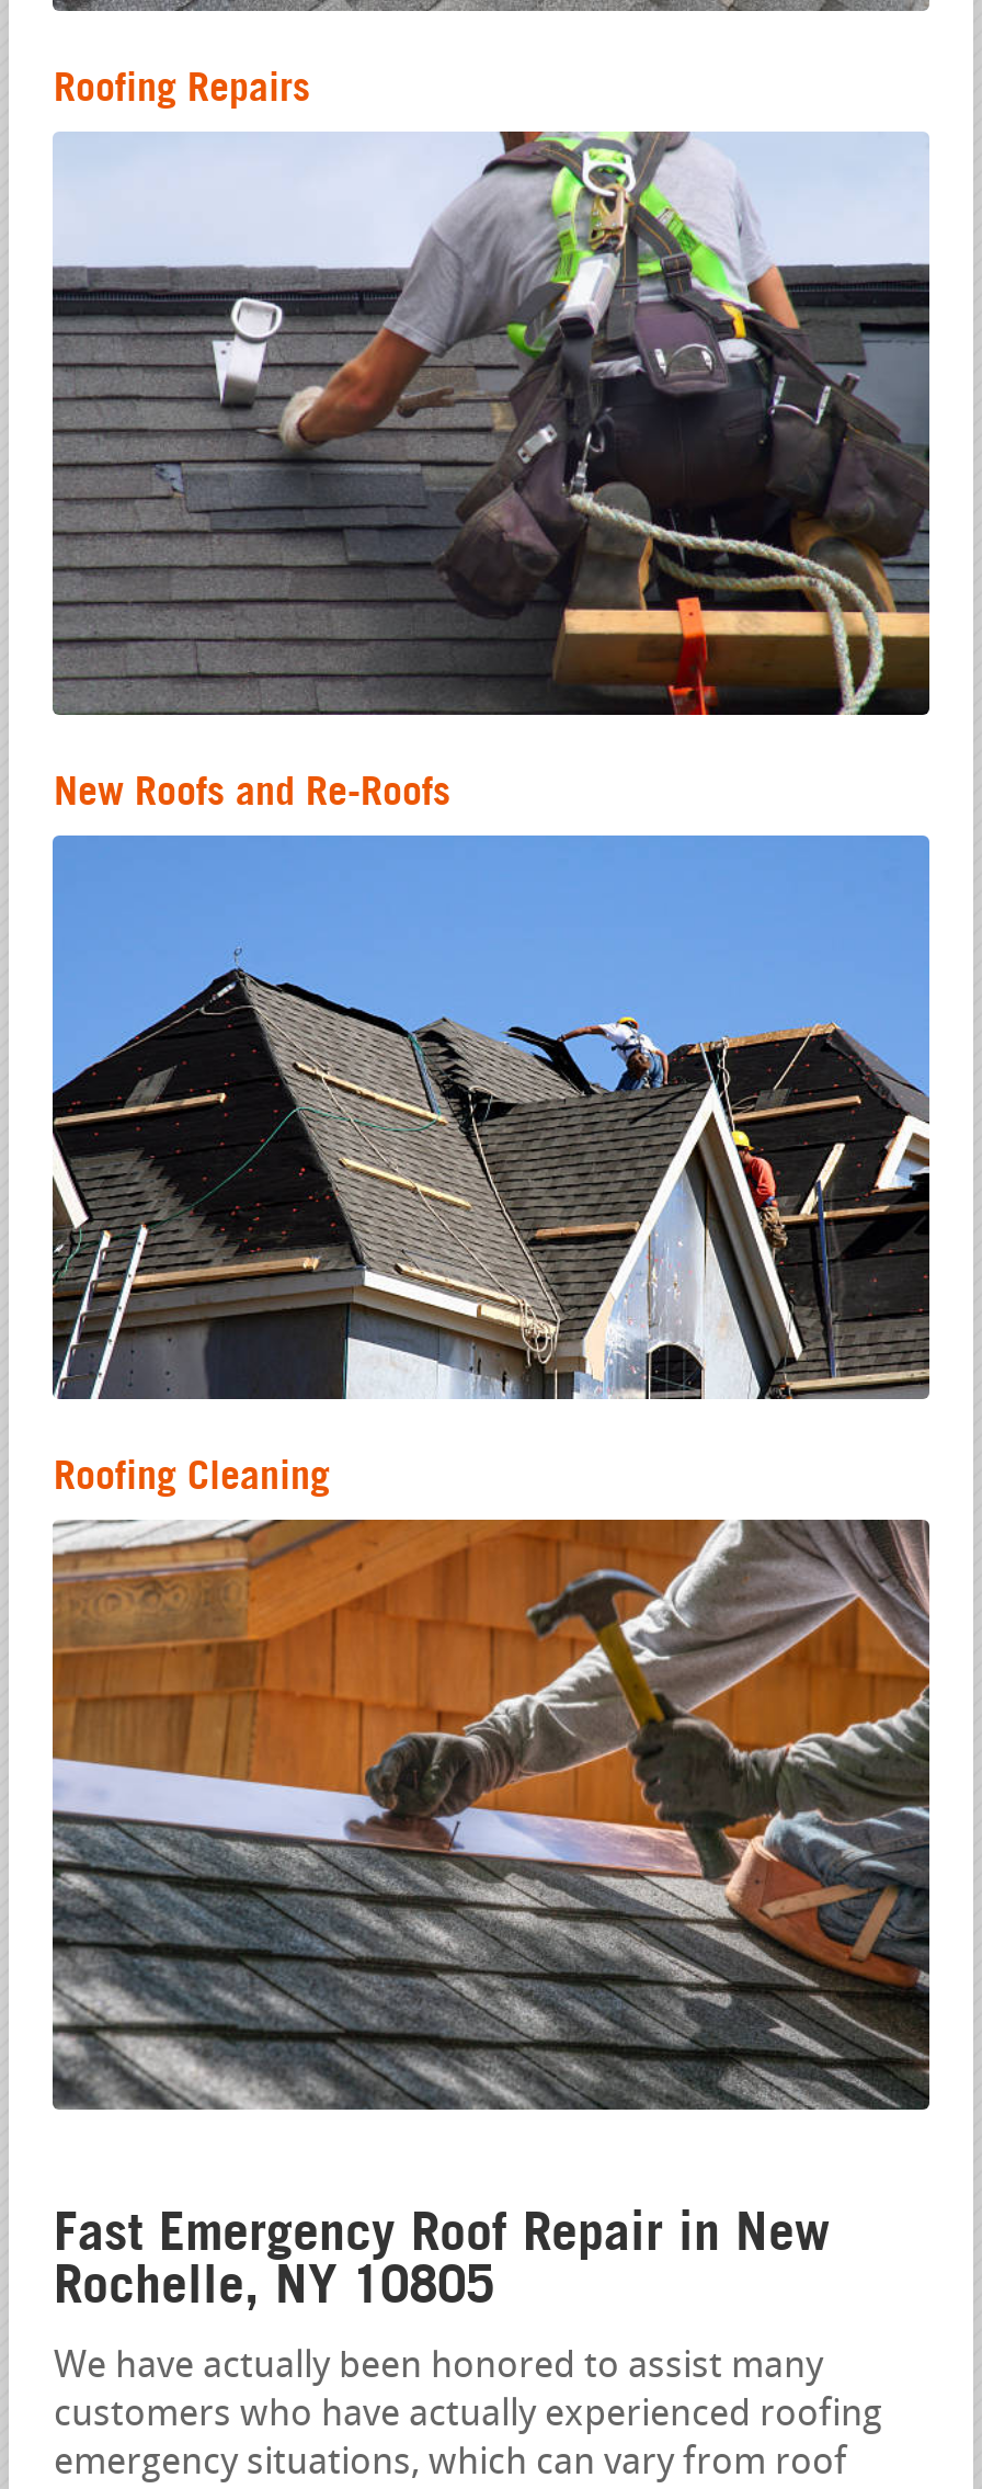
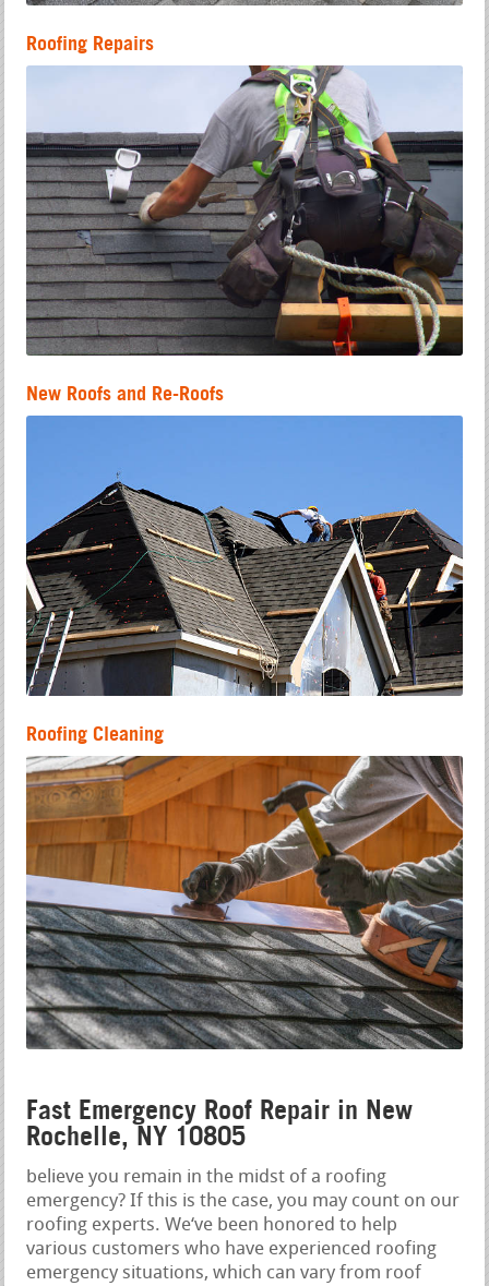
[54,2350,882,2435] We have actually been honored to assist many | customers who have actually experienced roofing -> [27,1169,460,1259] believe you remain in the midst of a roofing | emergency? If this is the case, you may count on our | roofing experts. We‘ve been honored to help | various customers who have experienced roofing

